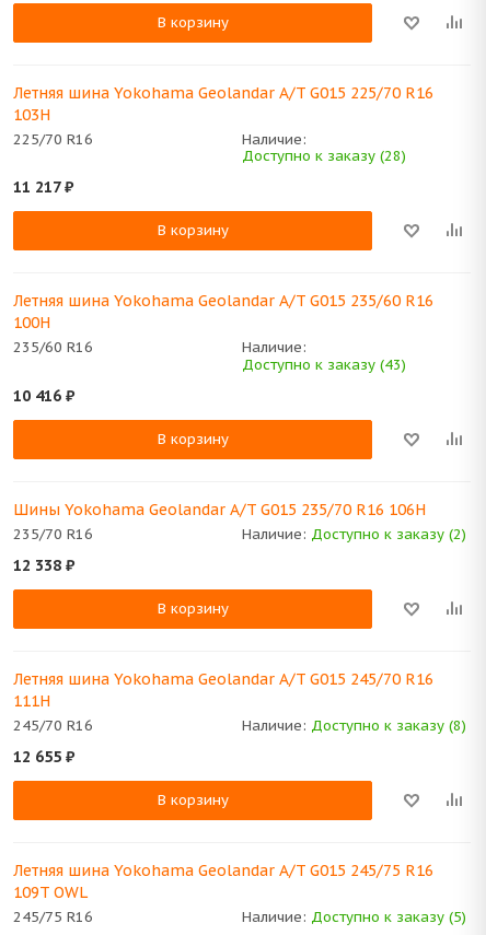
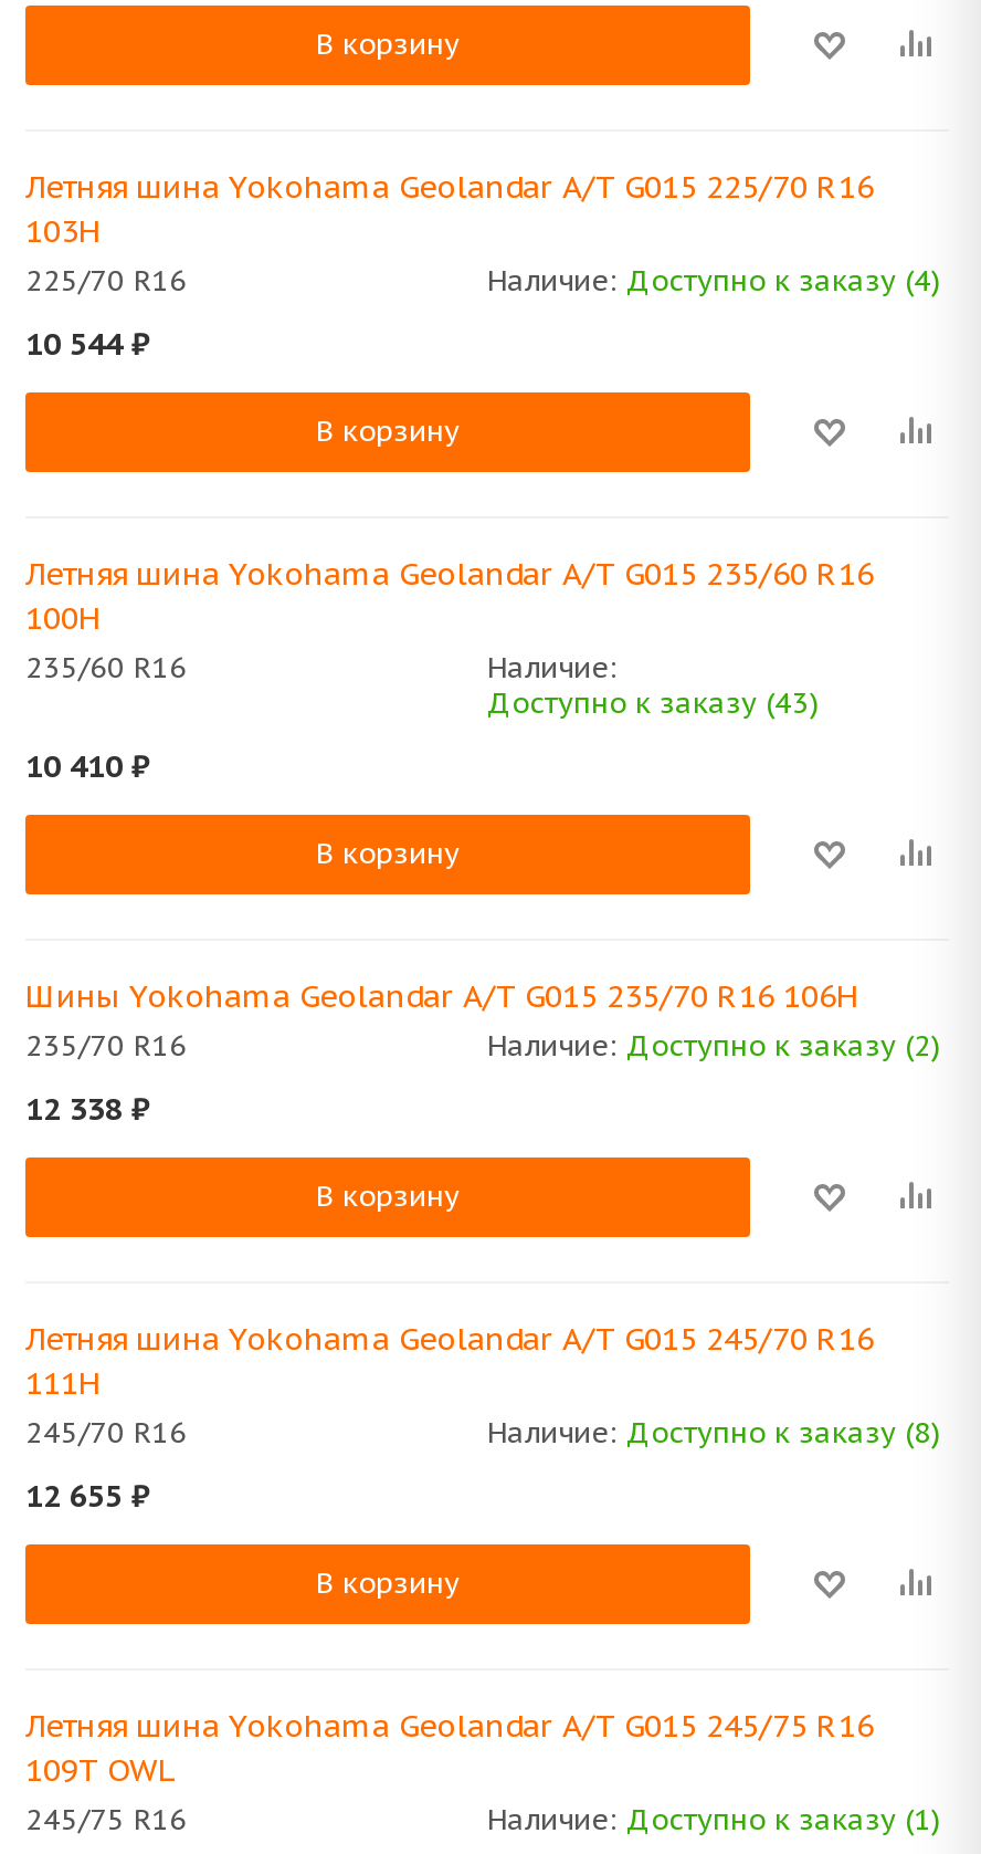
[242,131,406,166] Наличие: | Доступно к заказу (28) -> [487,263,940,301] Наличие: Доступно к заказу (4)
[13,178,73,197] 11 217 ₽ -> [25,325,149,365] 10 544 ₽
[13,386,74,405] 10 416 ₽ -> [25,745,149,785] 10 410 ₽
[242,907,466,926] Наличие: Доступно к заказу (5) -> [487,1800,940,1838] Наличие: Доступно к заказу (1)

